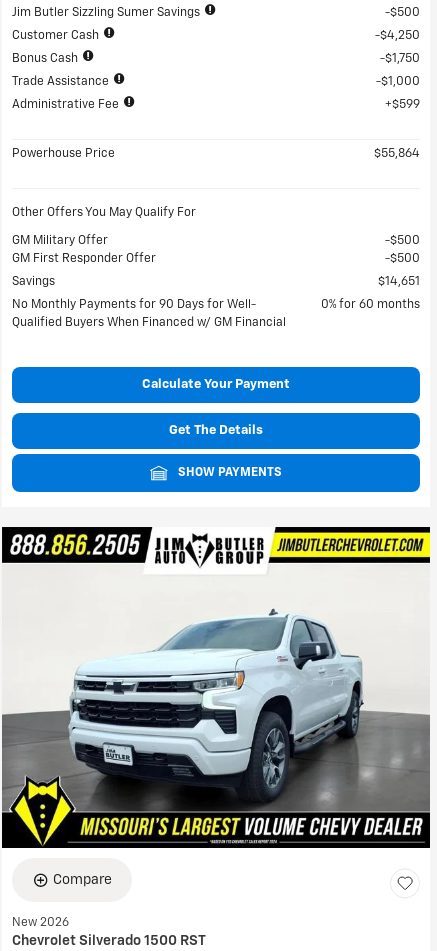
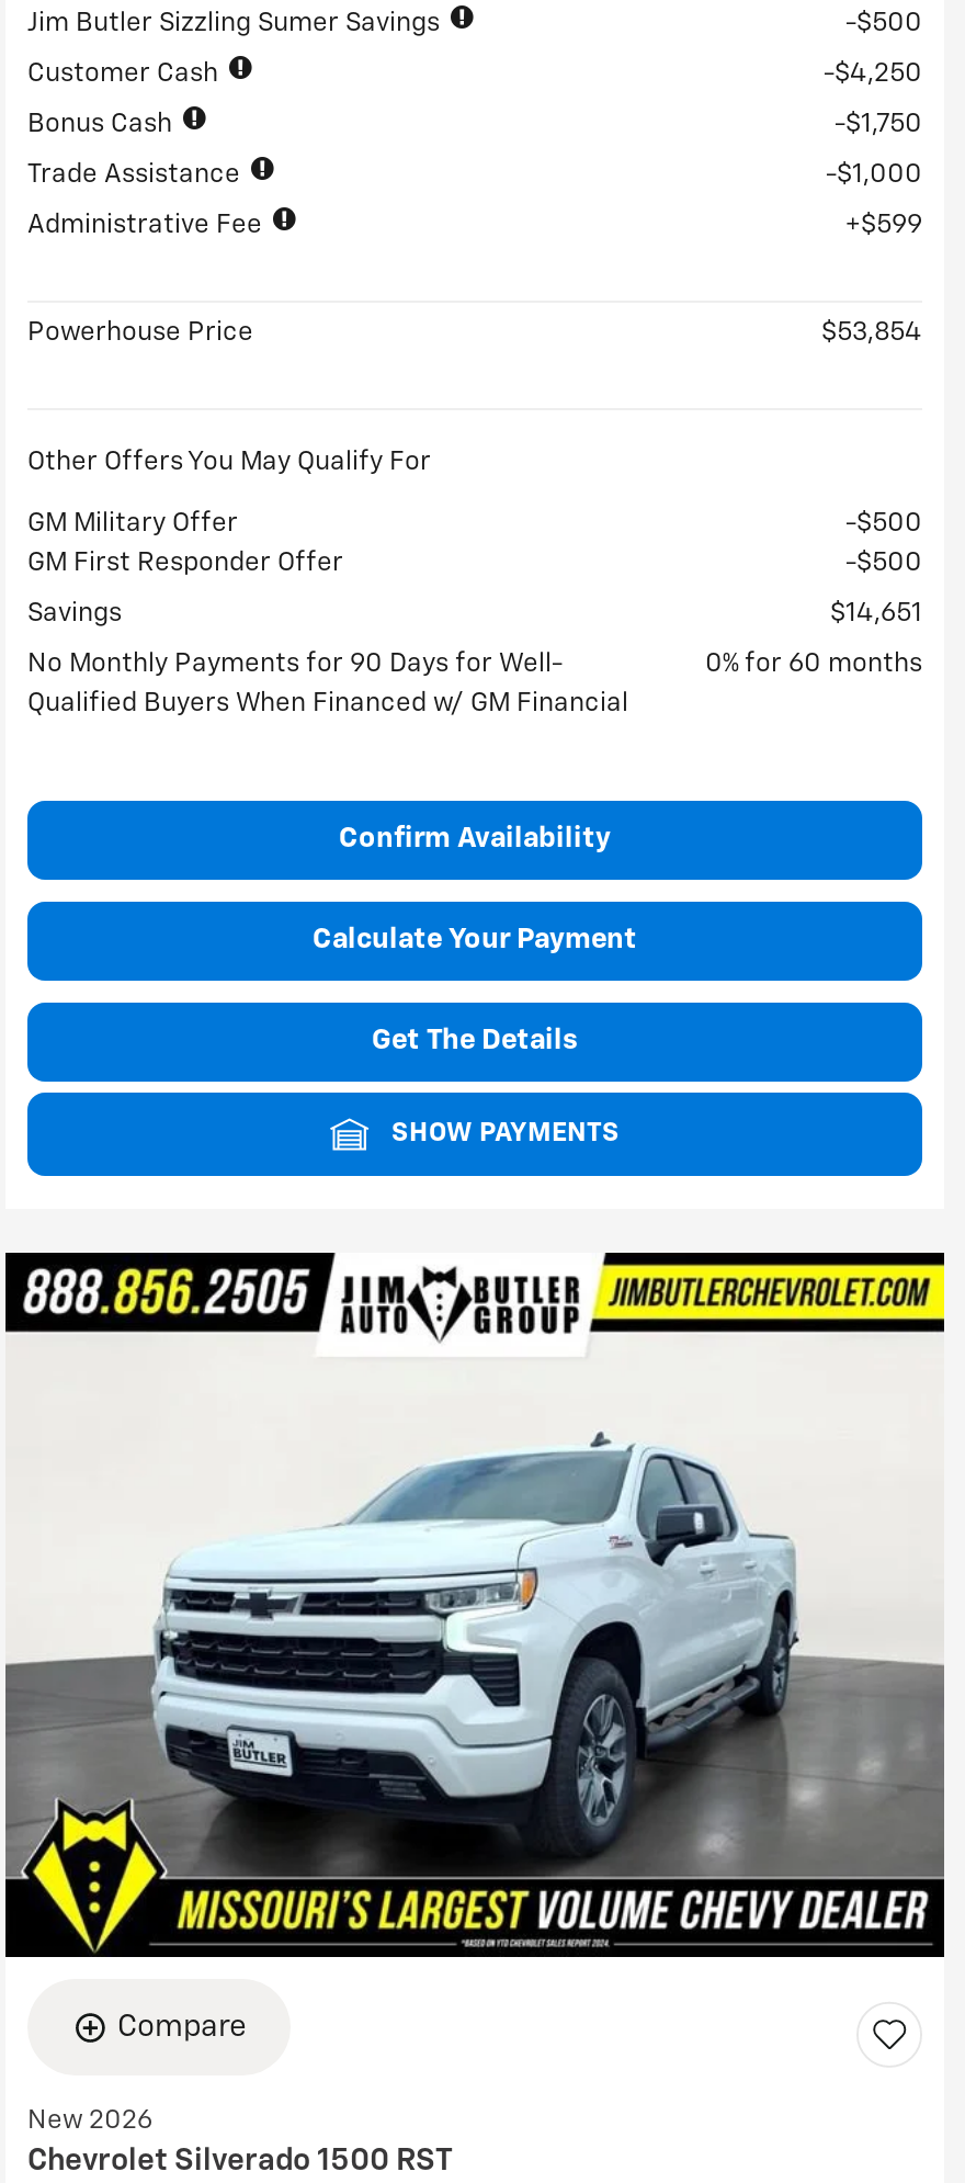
[374,148,420,160] $55,864 -> [821,321,922,347] $53,854
none -> [339,826,611,854] Confirm Availability

